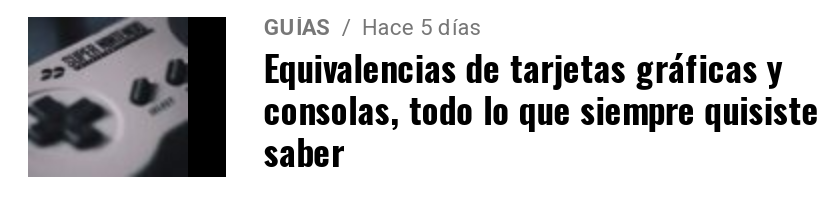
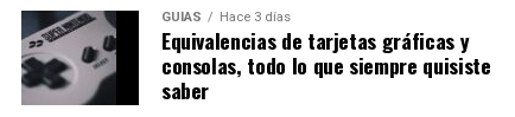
[264,16,482,42] GUÍAS Hace 5 días -> [161,10,291,25] GUÍAS Hace 3 días

